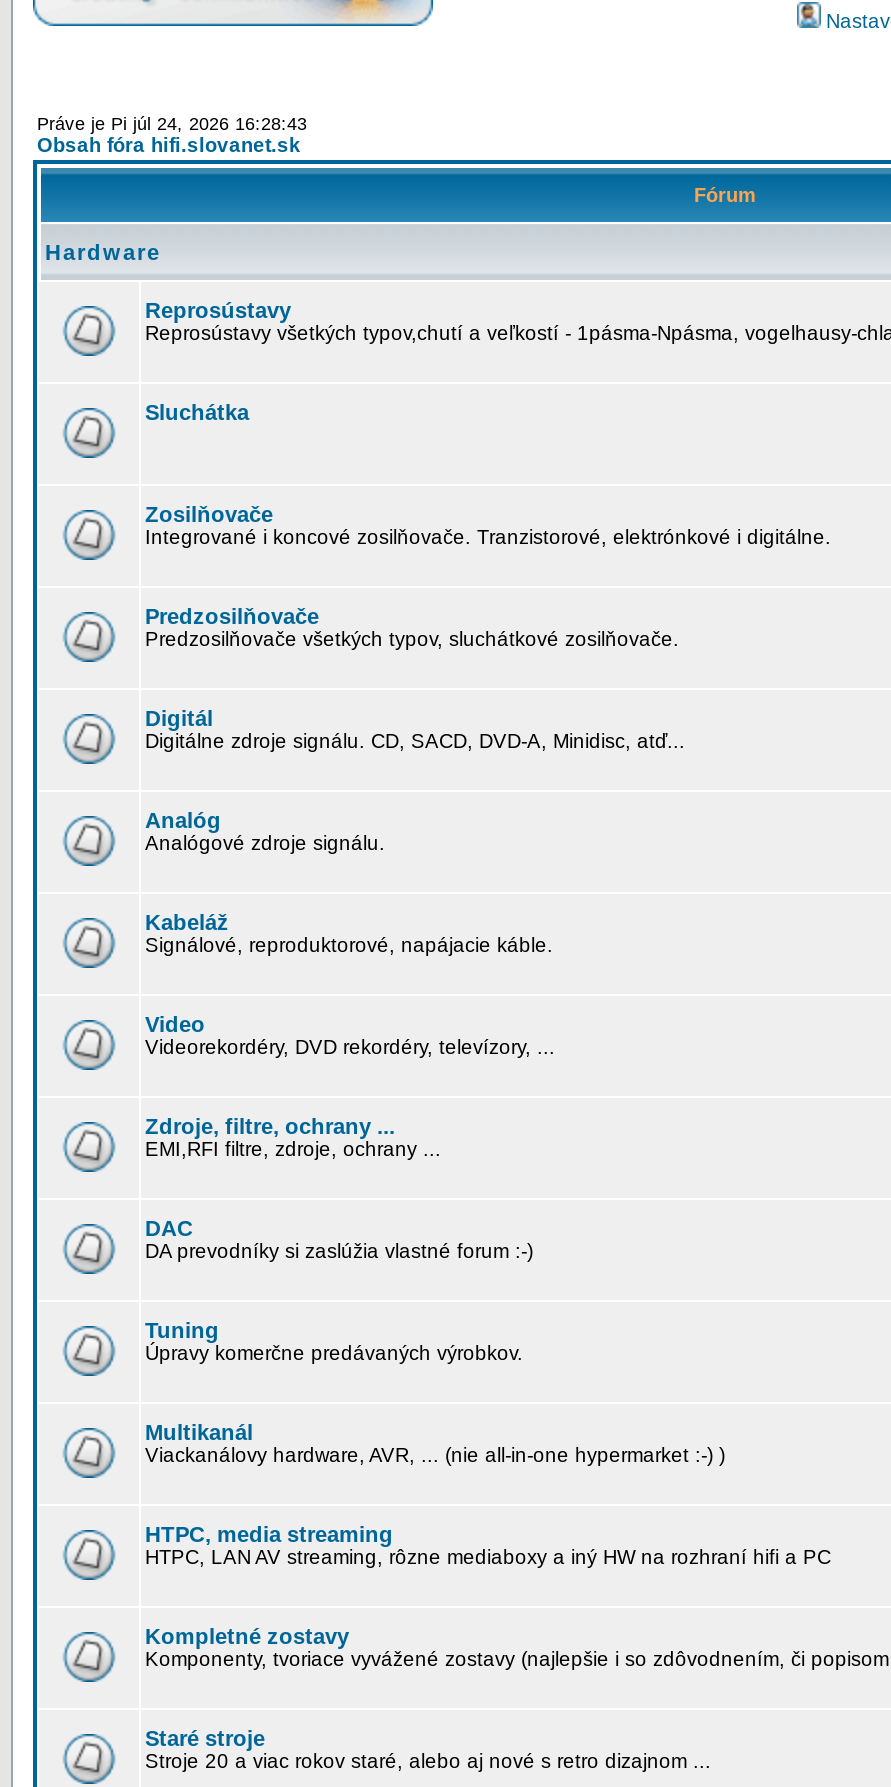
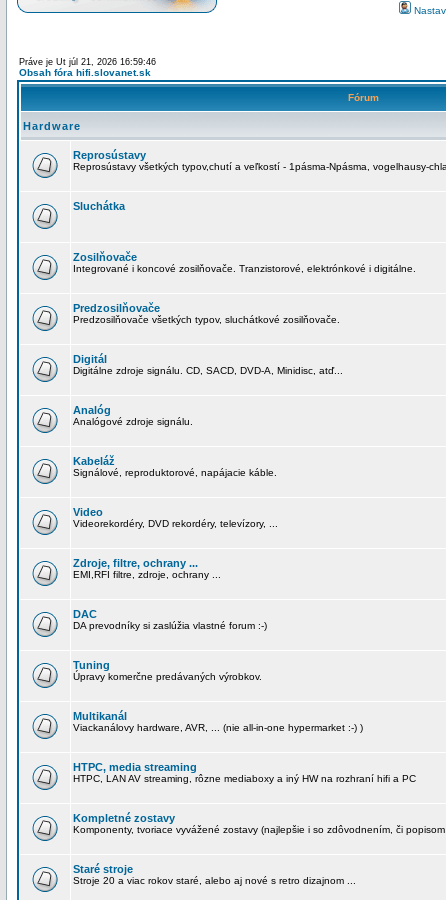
[37,114,307,134] Práve je Pi júl 24, 2026 16:28:43 -> [19,57,156,67] Práve je Ut júl 21, 2026 16:59:46

